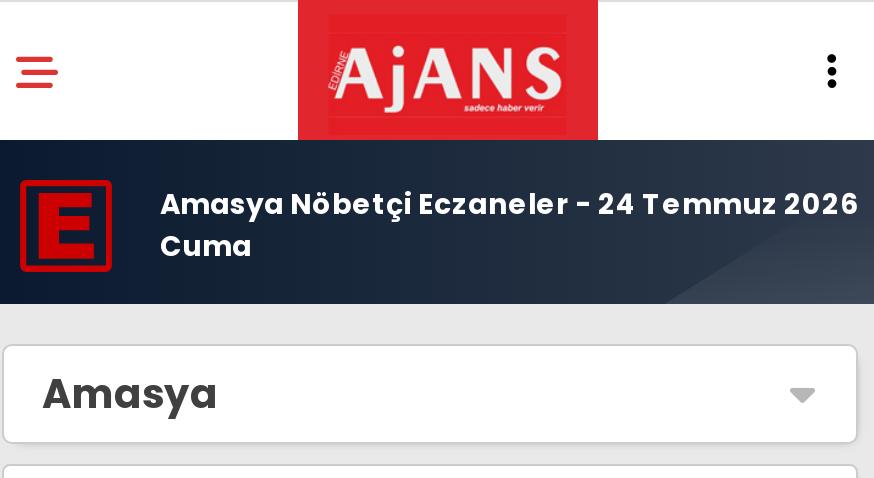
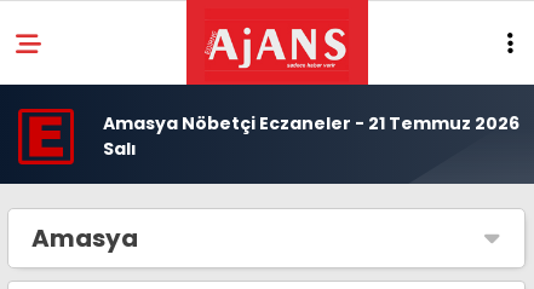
[160,183,858,265] Amasya Nöbetçi Eczaneler - 24 Temmuz 2026 | Cuma -> [103,111,519,160] Amasya Nöbetçi Eczaneler - 21 Temmuz 2026 | Salı

